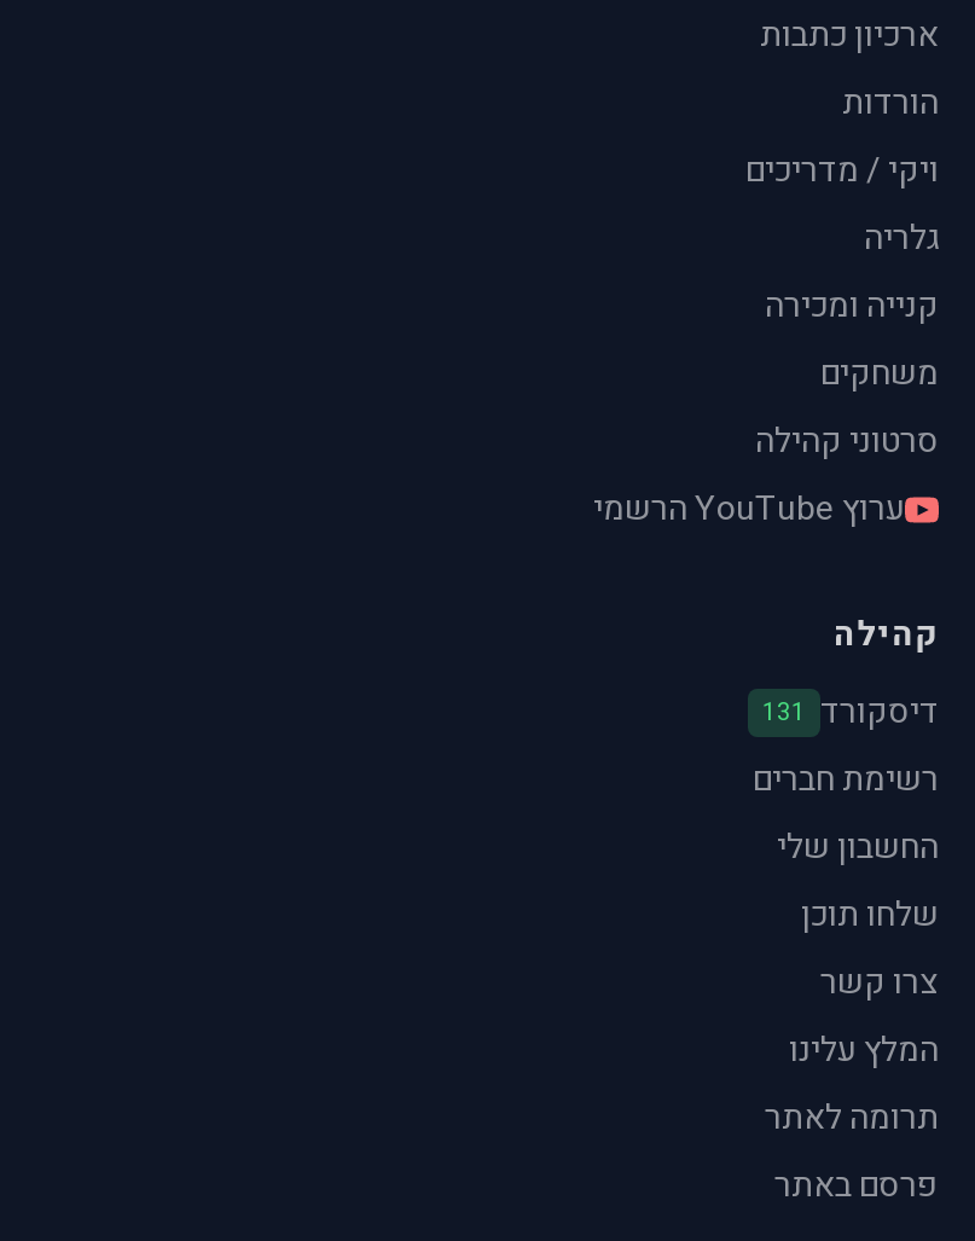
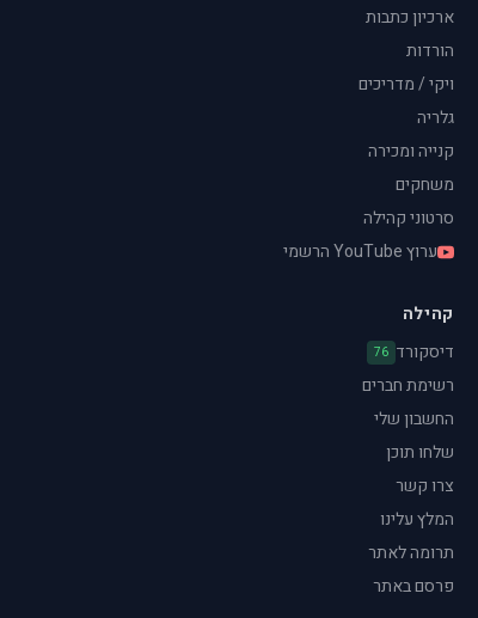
[762,686,939,737] דיסקורד 131 -> [374,339,454,365] דיסקורד 76

